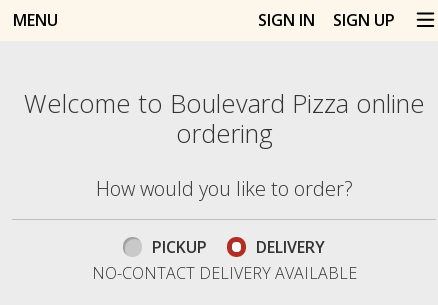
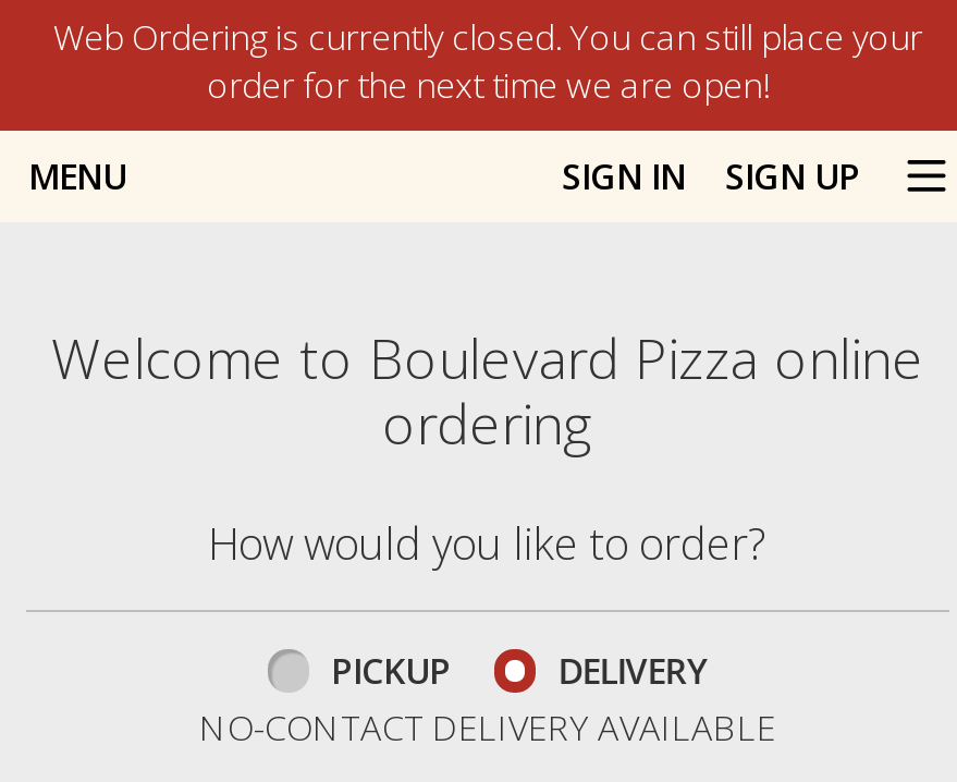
none -> [53,13,922,109] Web Ordering is currently closed. You can still place your | order for the next time we are open!

